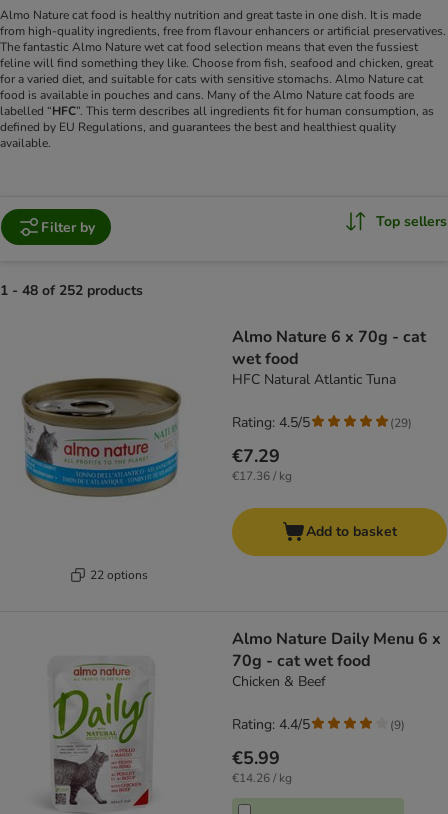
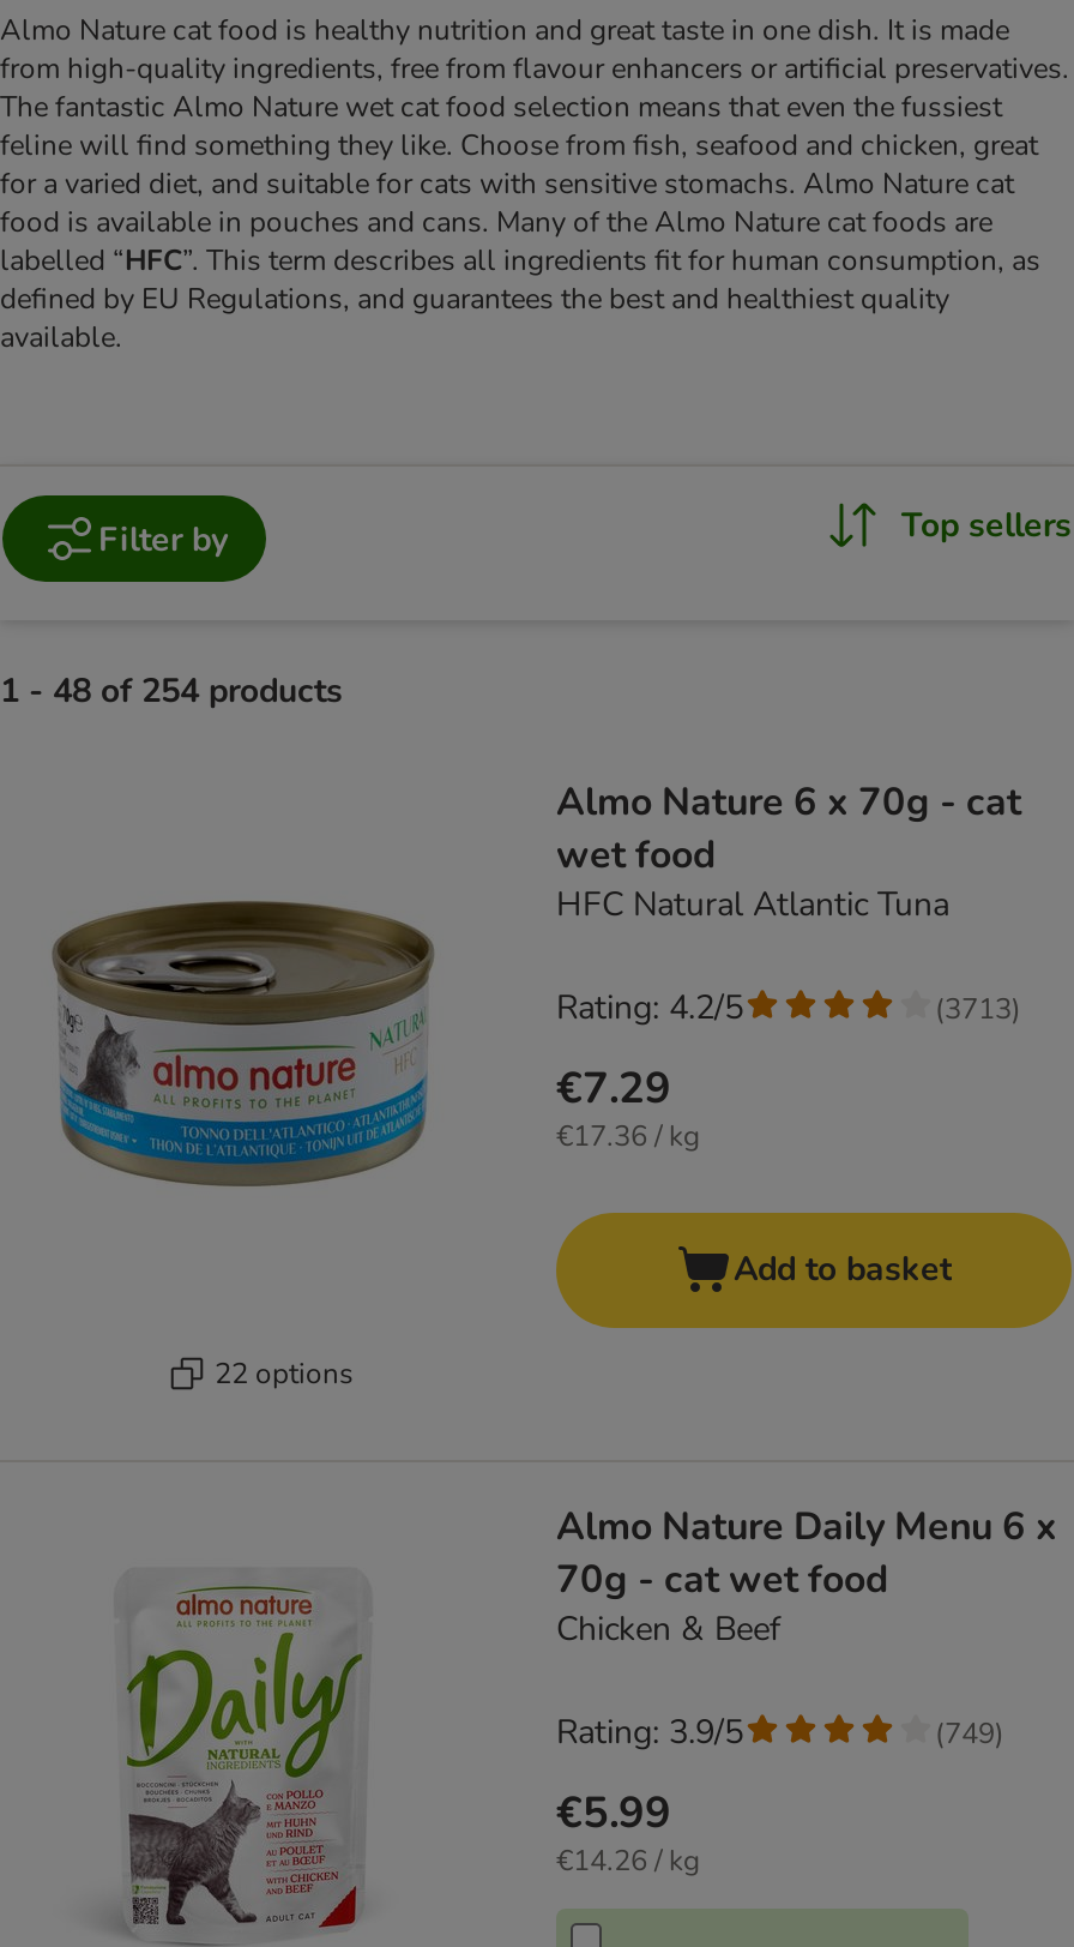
[0,281,143,300] 1 - 48 of 252 products -> [0,668,343,714] 1 - 48 of 254 products
[232,413,310,432] Rating: 4.5/5 -> [556,985,743,1031] Rating: 4.2/5
[390,415,412,431] (29) -> [935,989,1021,1027] (3713)
[232,715,310,734] Rating: 4.4/5 -> [556,1710,743,1755] Rating: 3.9/5
[390,717,405,733] (9) -> [935,1713,1004,1752] (749)

